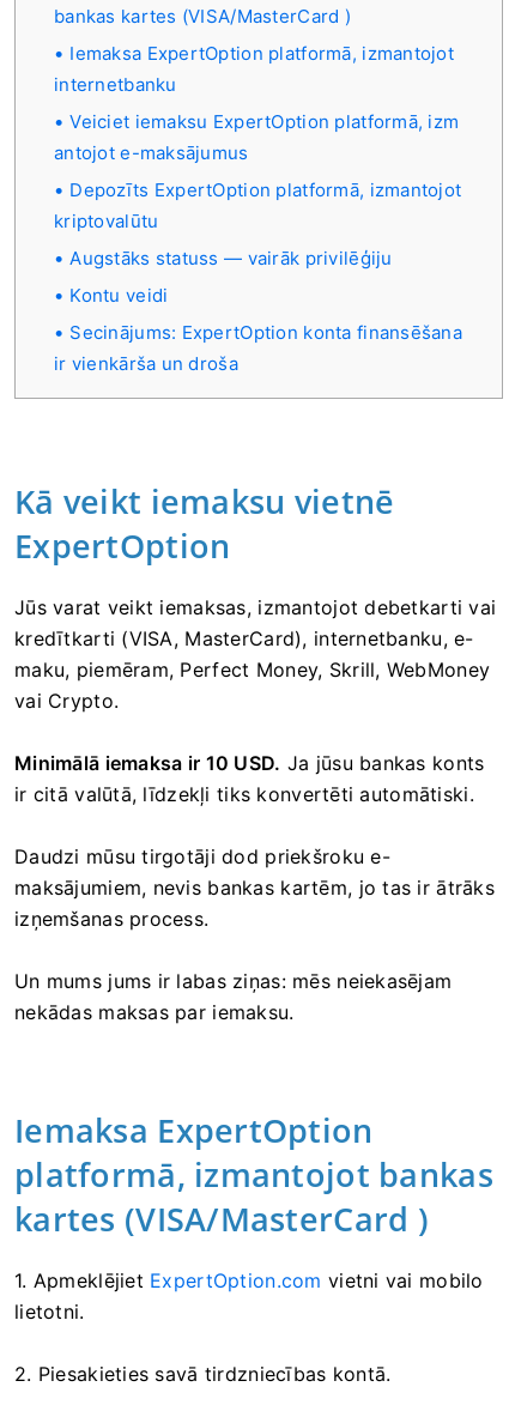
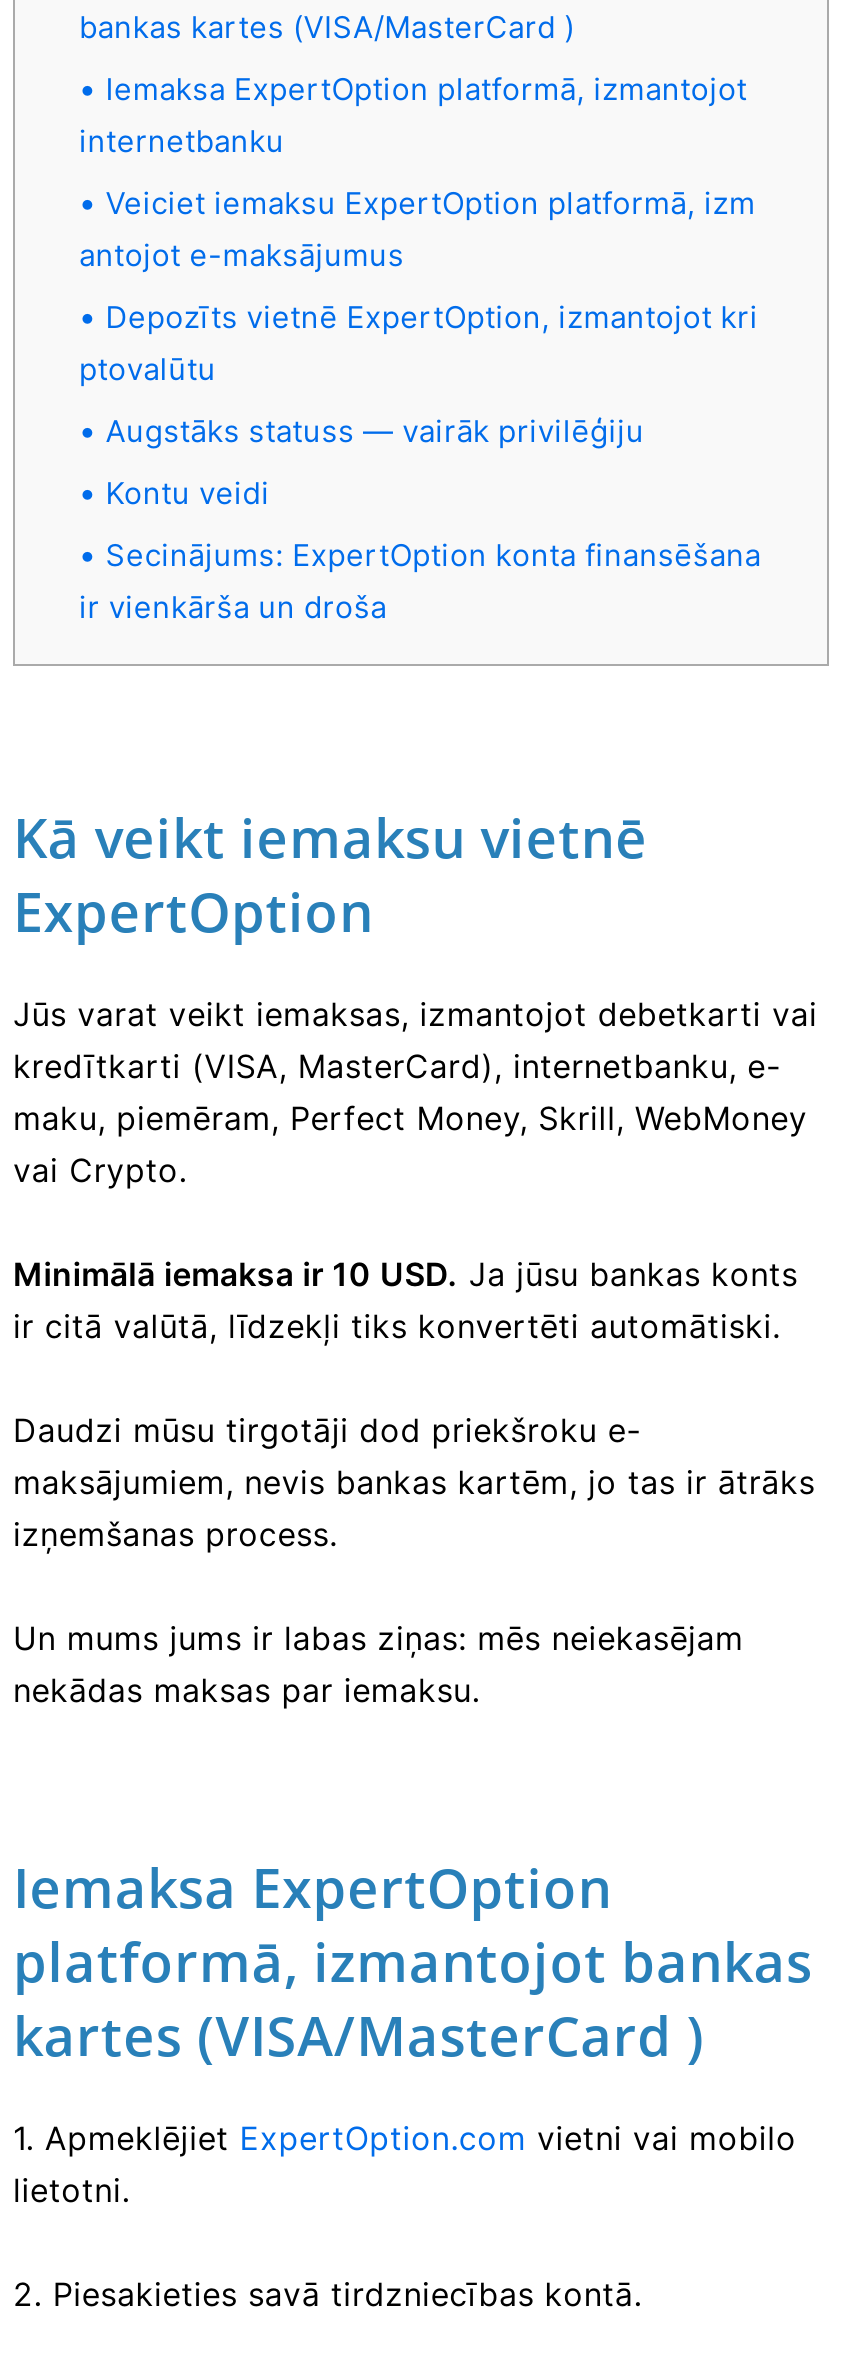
[54,179,461,233] Depozīts ExpertOption platformā, izmantojot | kriptovalūtu -> [79,299,758,389] Depozīts vietnē ExpertOption, izmantojot kri | ptovalūtu

